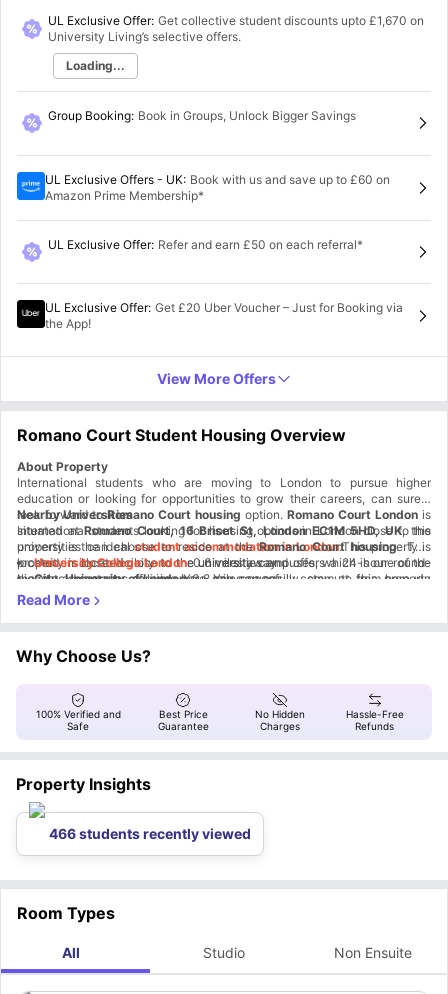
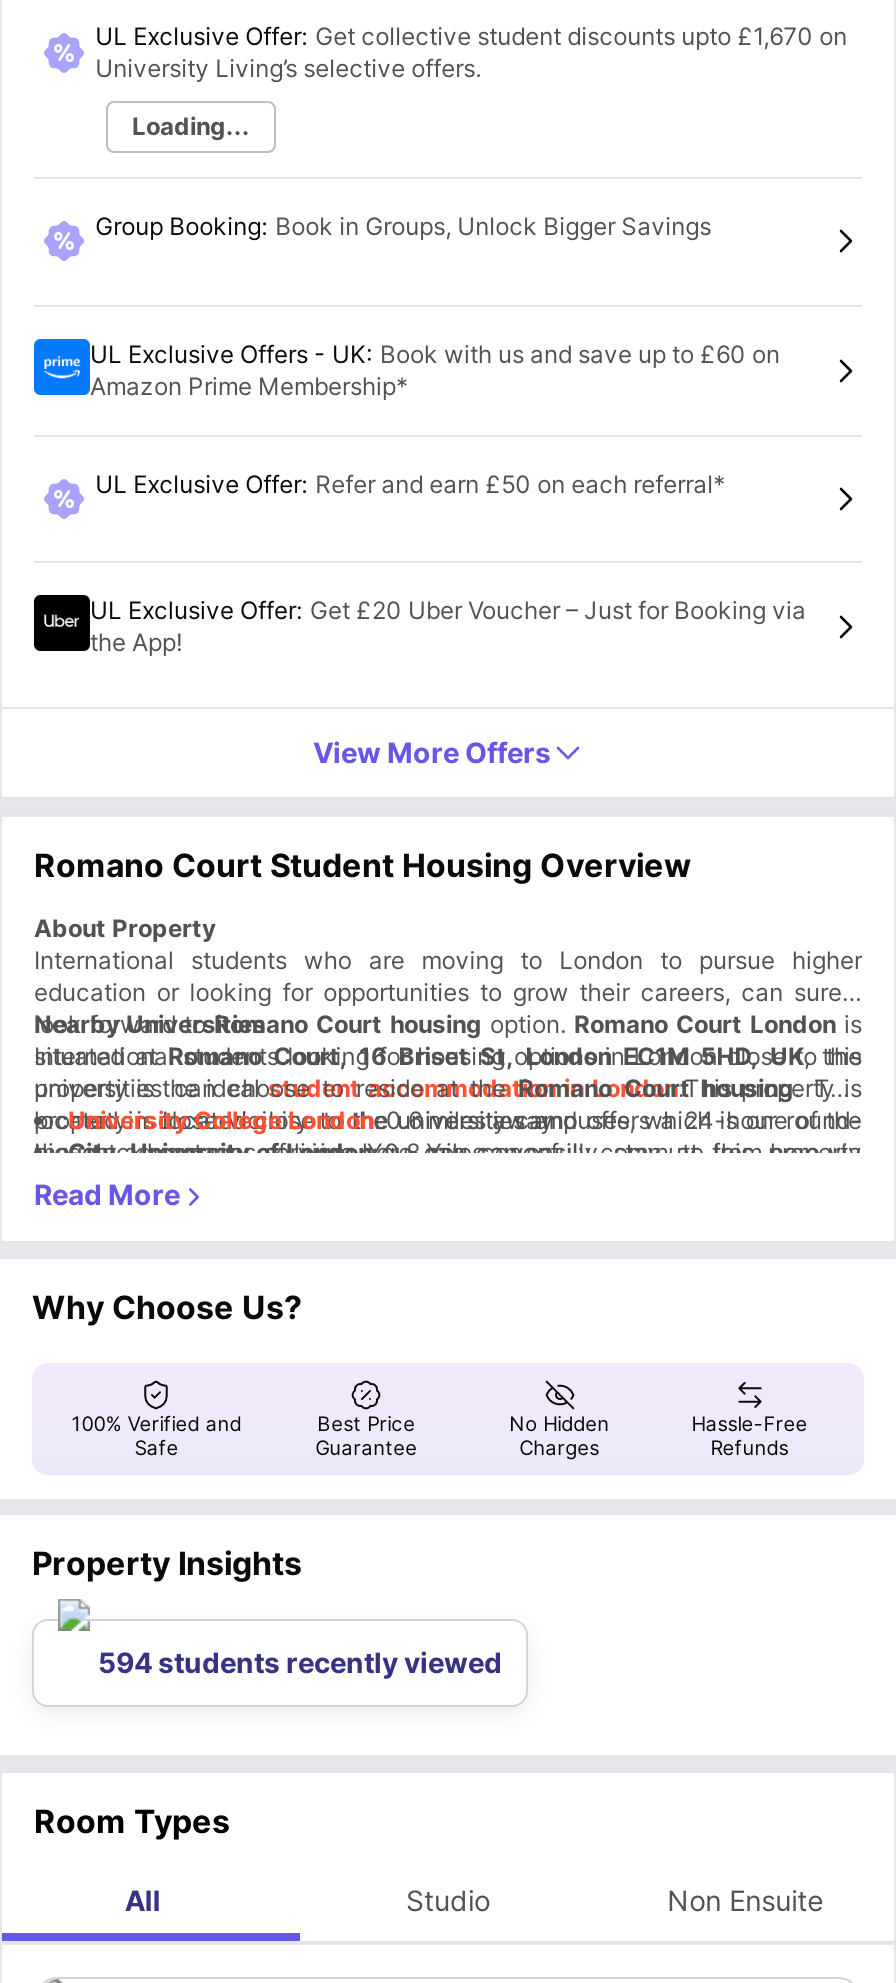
[49,825,251,842] 466 students recently viewed -> [98,1645,502,1679] 594 students recently viewed

